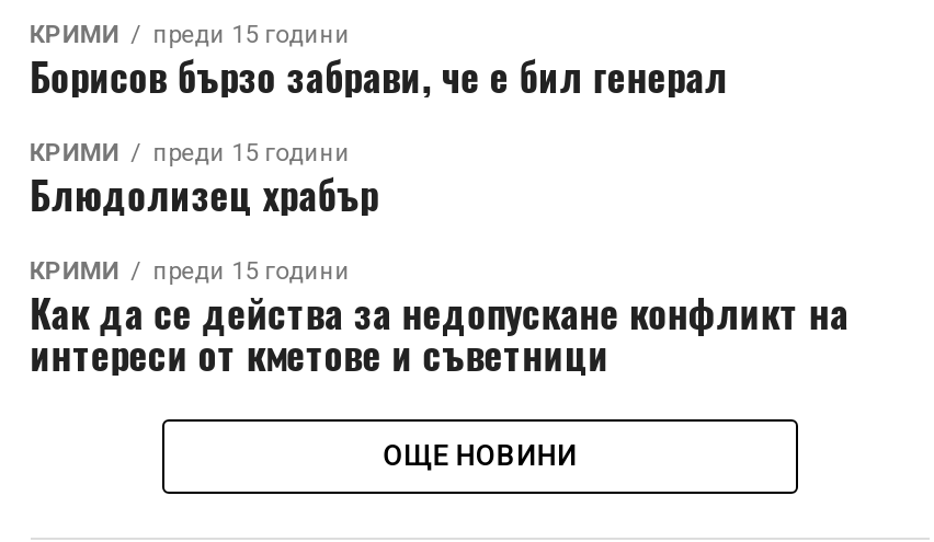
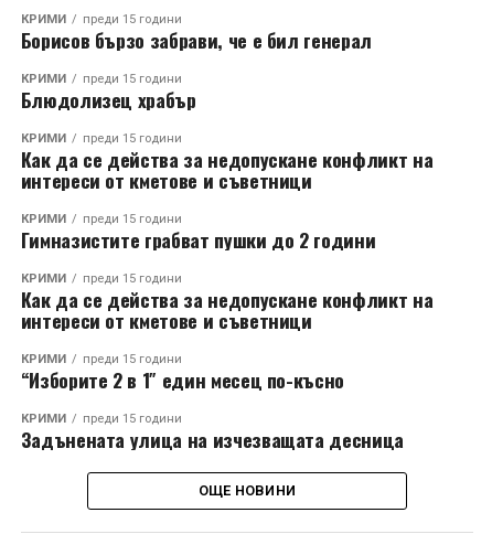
none -> [21,212,433,453] КРИМИ | преди 15 години | Гимназистите грабват пушки до 2 години | КРИМИ | преди 15 години | Как да се действа за недопускане конфликт на | интереси от кметове и съветници | КРИМИ | преди 15 години | “Изборите 2 в 1″ един месец по-късно | КРИМИ | преди 15 години | Задънената улица на изчезващата десница

